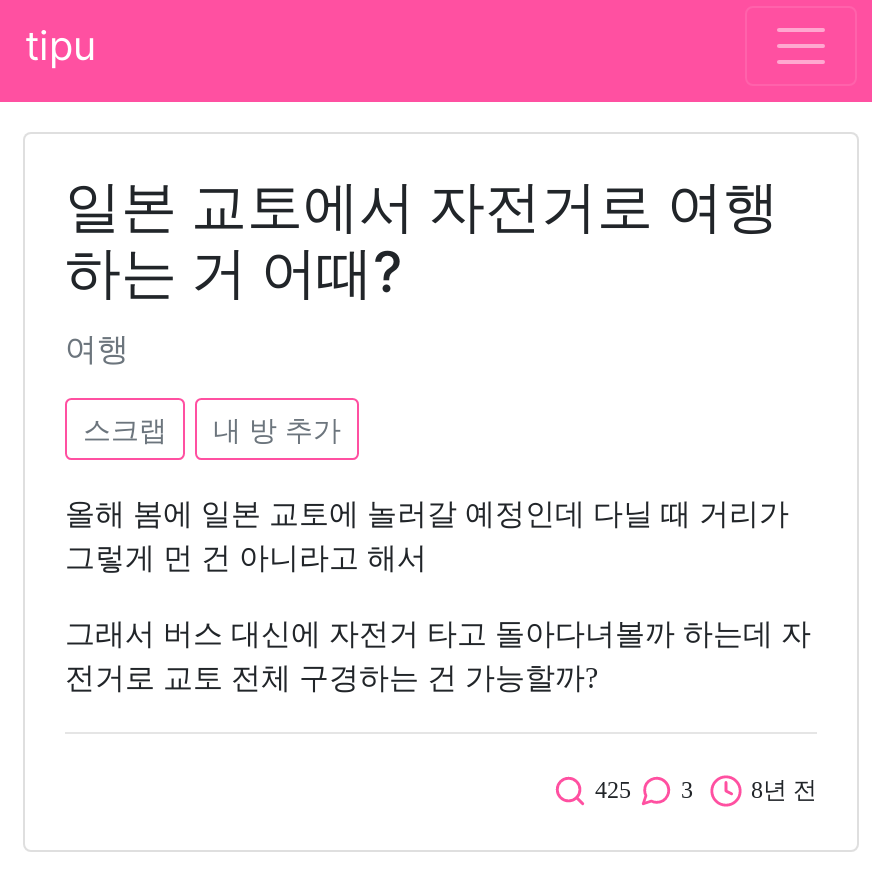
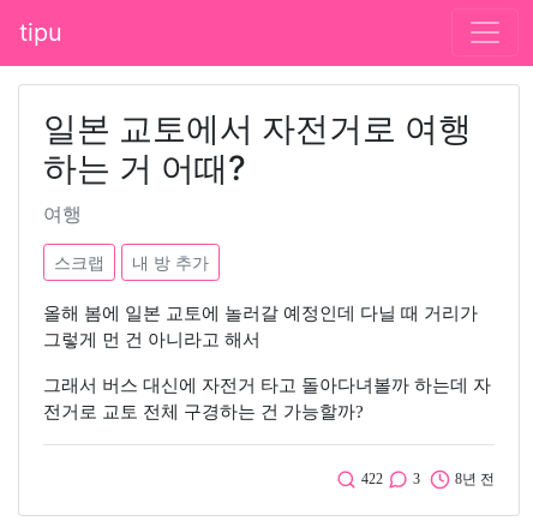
[595,776,693,804] 425 3 -> [361,471,420,487] 422 3

